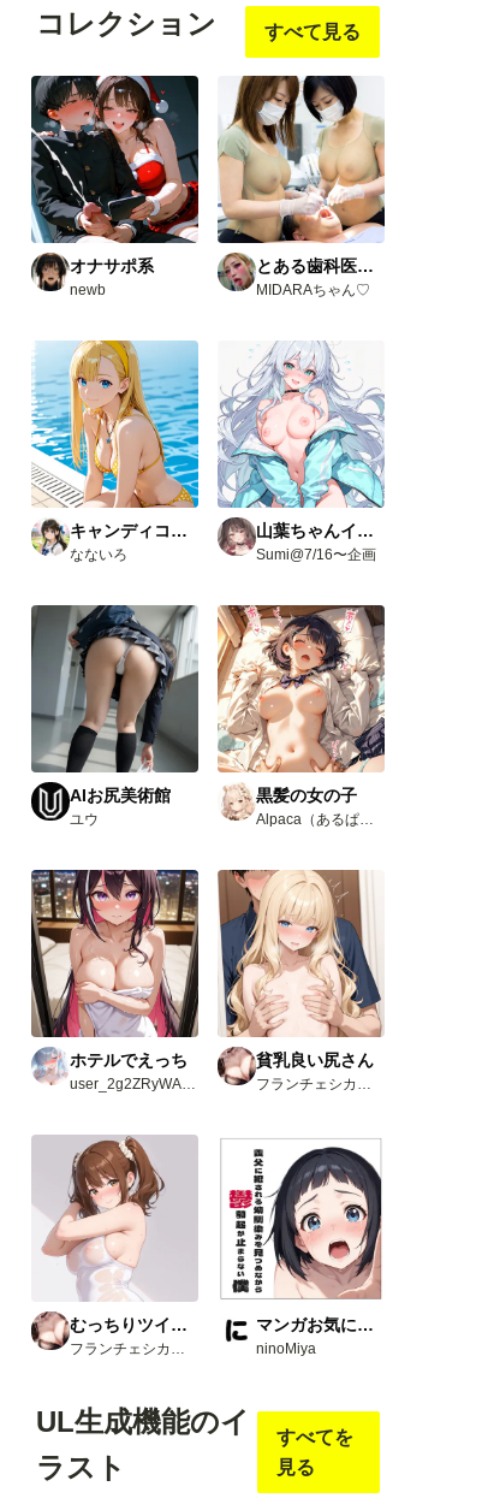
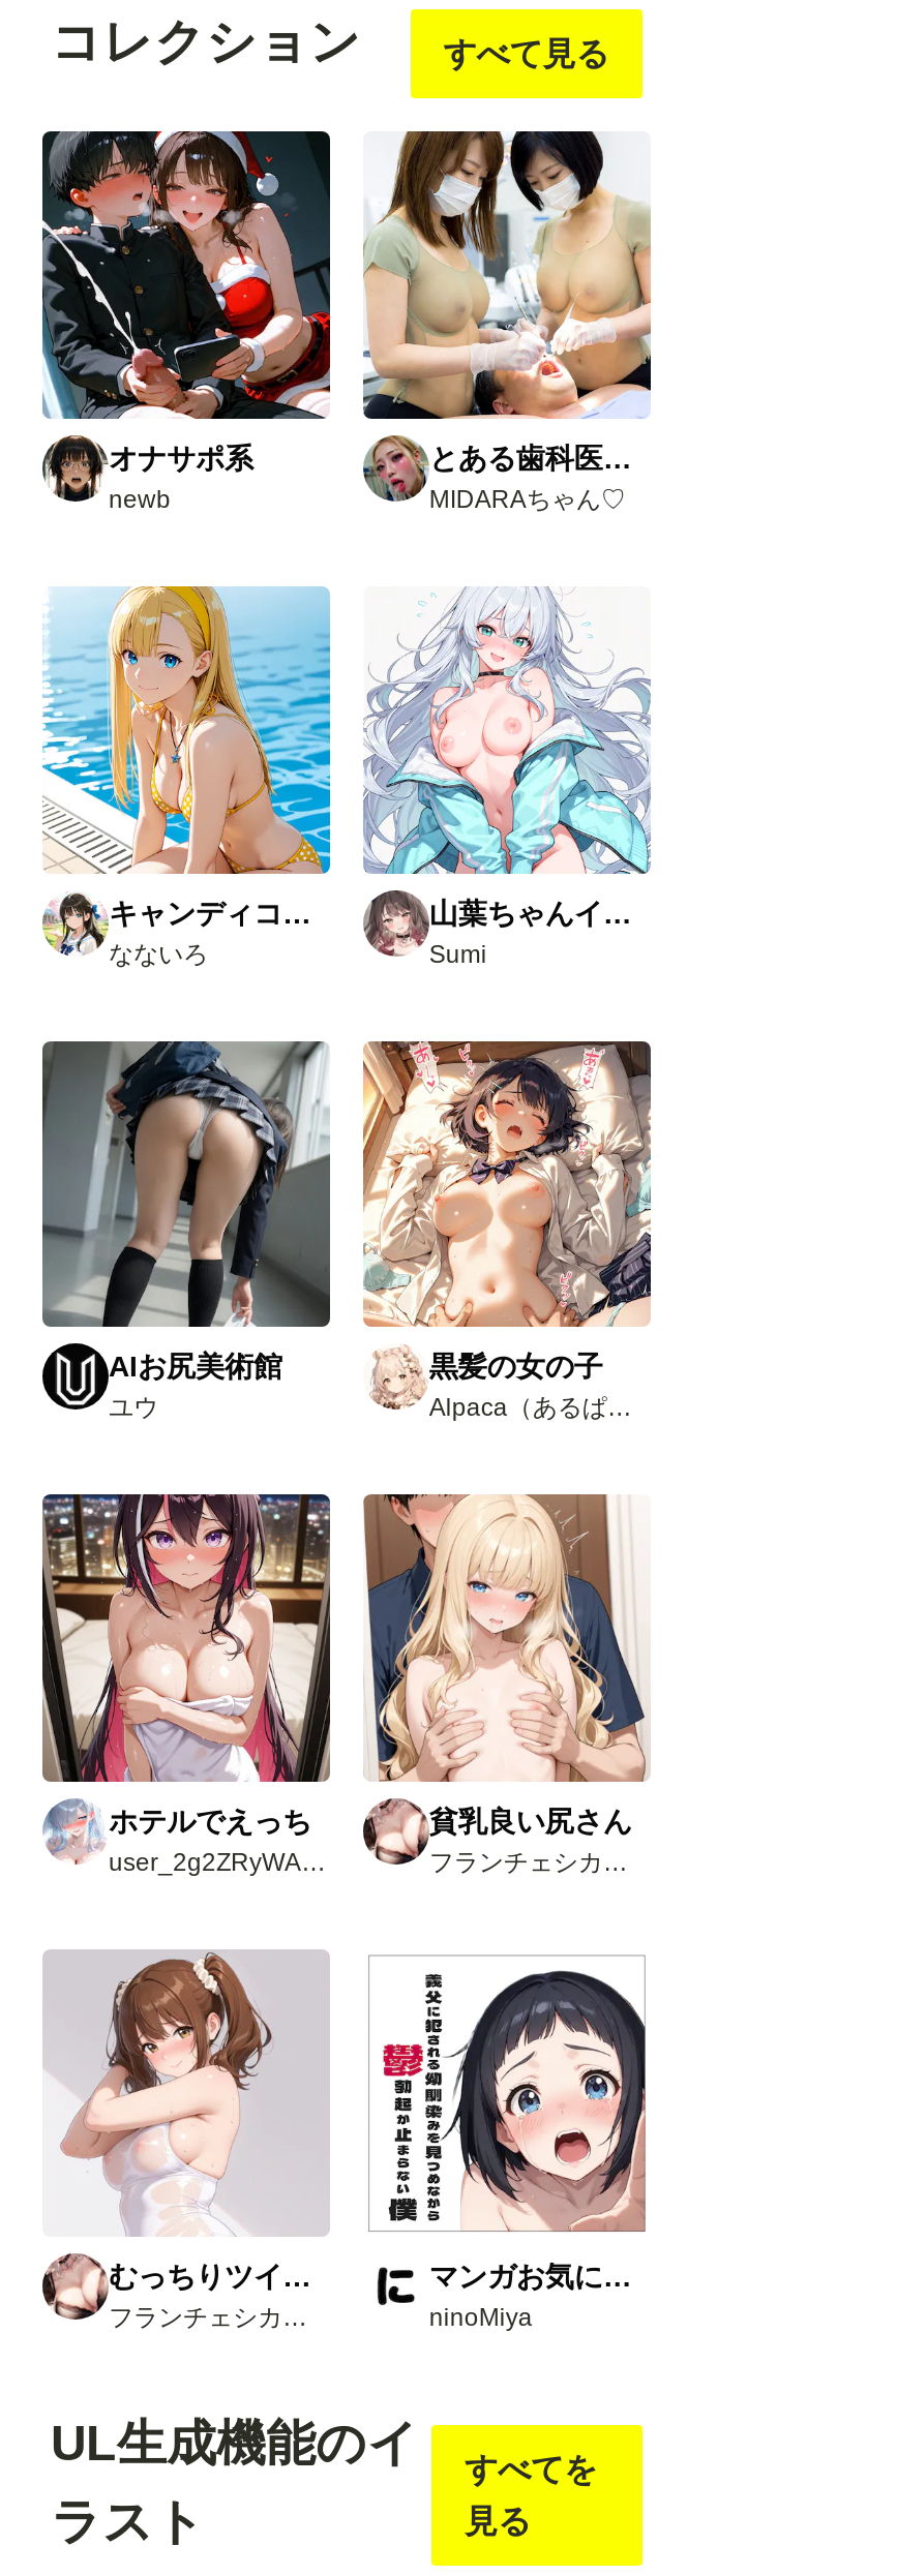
[256,546,376,563] Sumi@7/16〜企画 -> [429,939,487,968] Sumi

